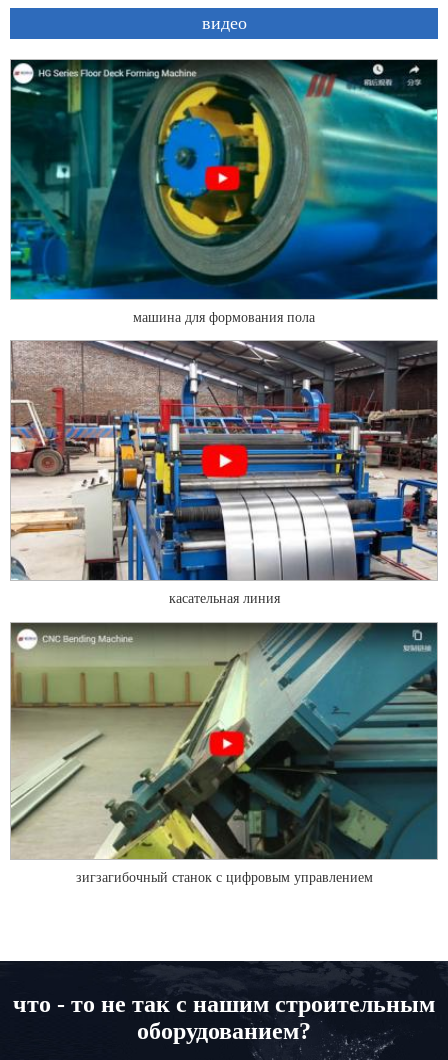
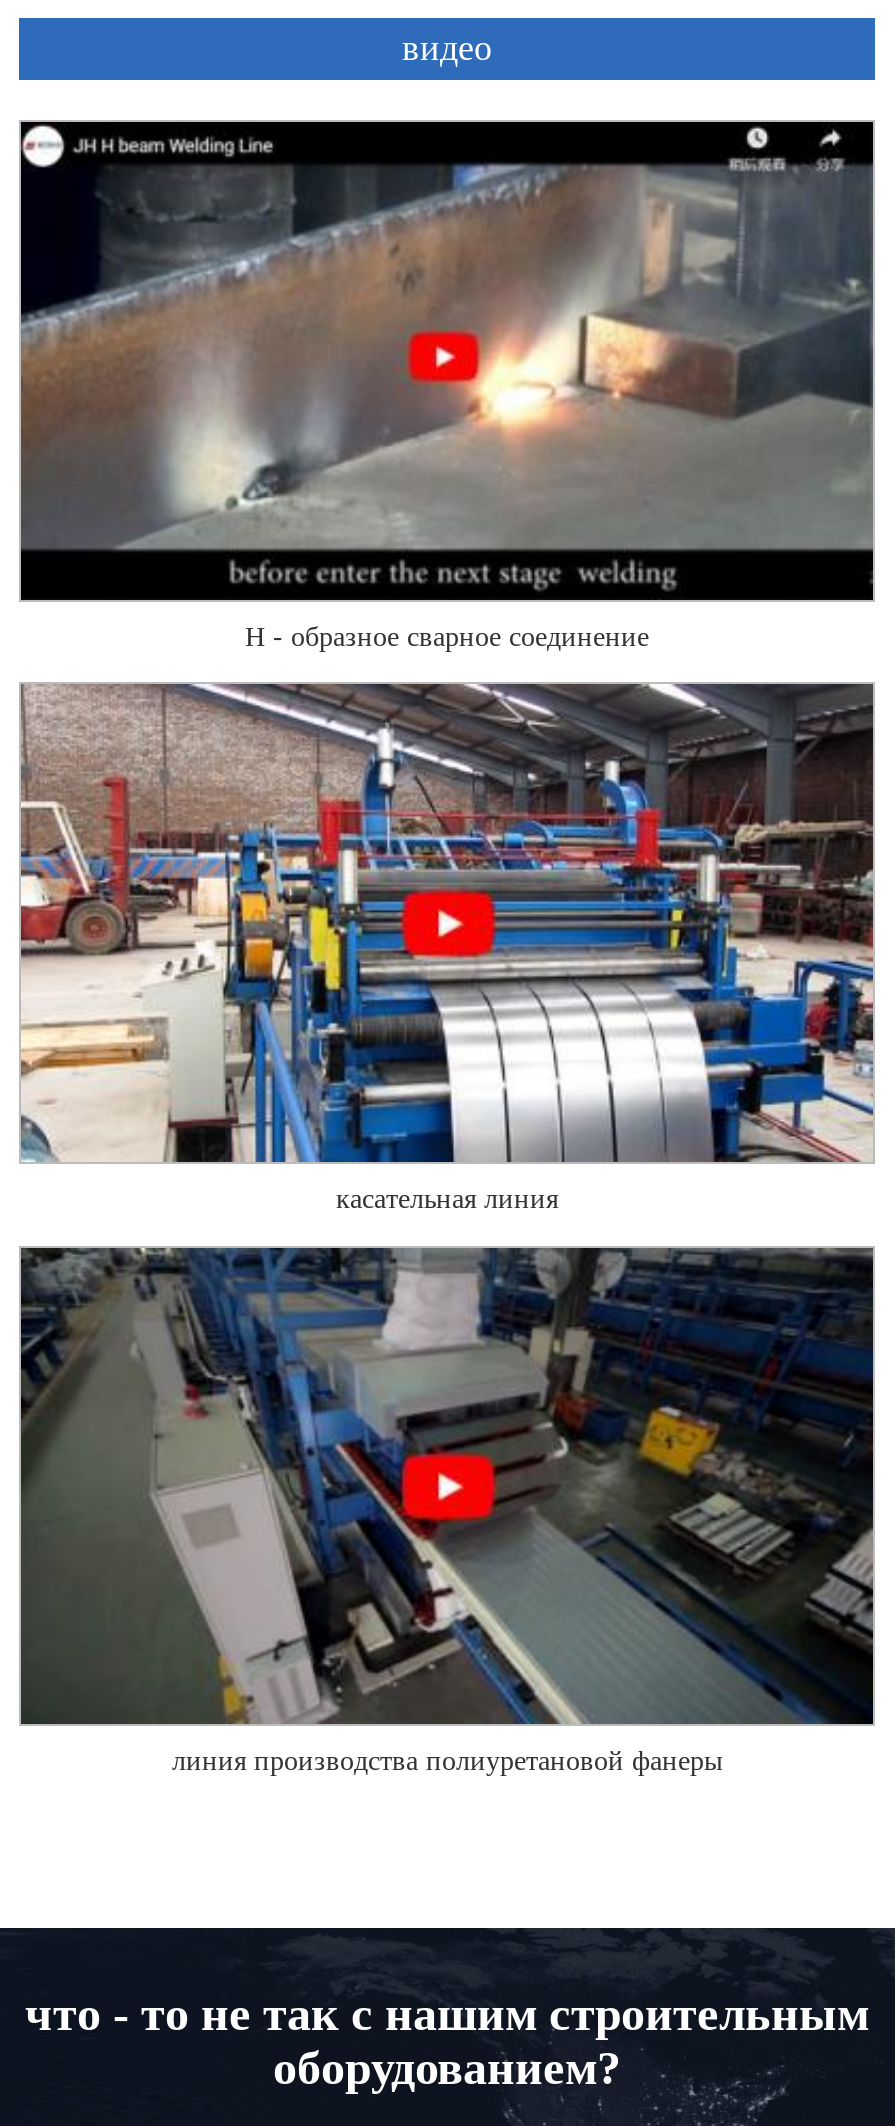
[10,60,438,324] [image] | машина для формования пола -> [19,122,875,651] [image] | Н - образное сварное соединение
[10,623,438,885] [image] | зигзагибочный станок с цифровым управлением -> [19,1248,875,1776] [image] | линия производства полиуретановой фанеры

